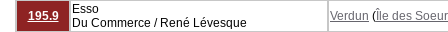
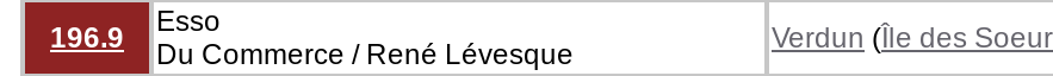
[27,2,247,30] 195.9 Esso Du Commerce / René Lévesque -> [50,4,574,71] 196.9 Esso Du Commerce / René Lévesque

